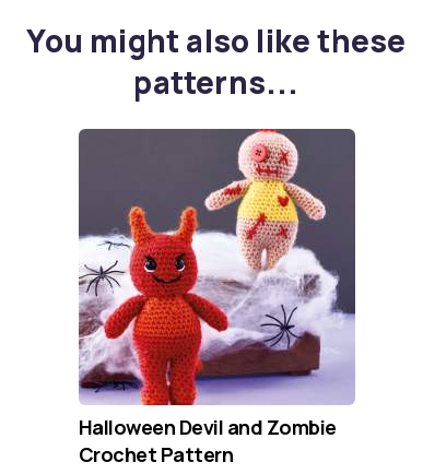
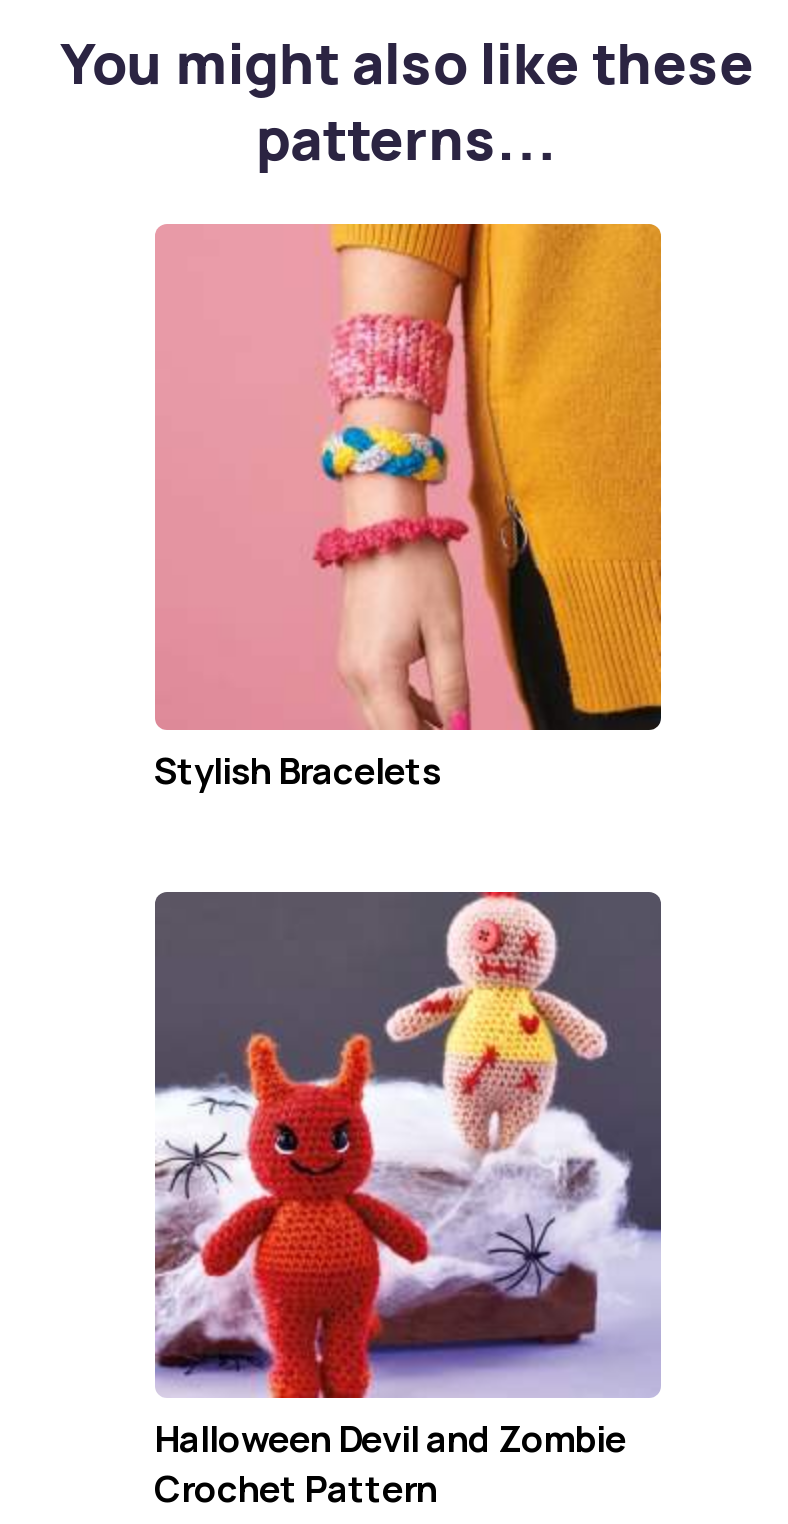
none -> [153,222,663,794] [image] | Stylish Bracelets

